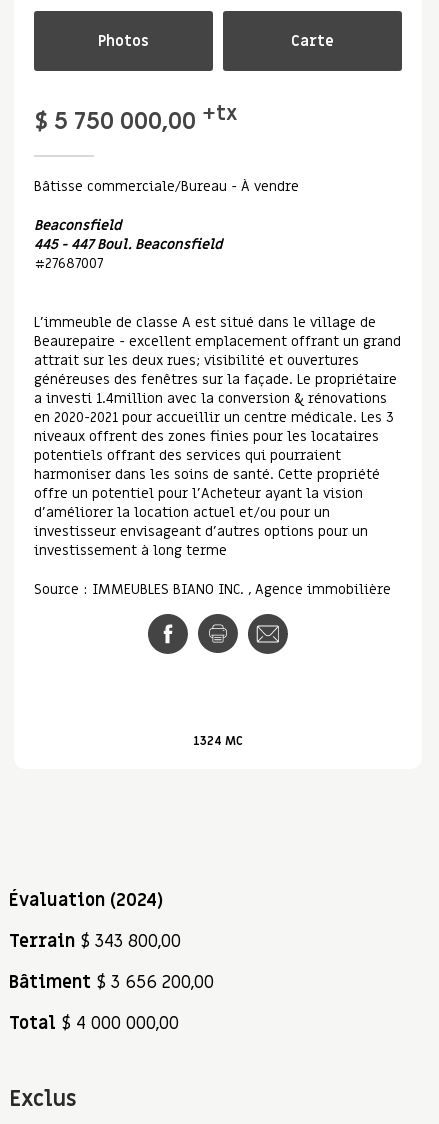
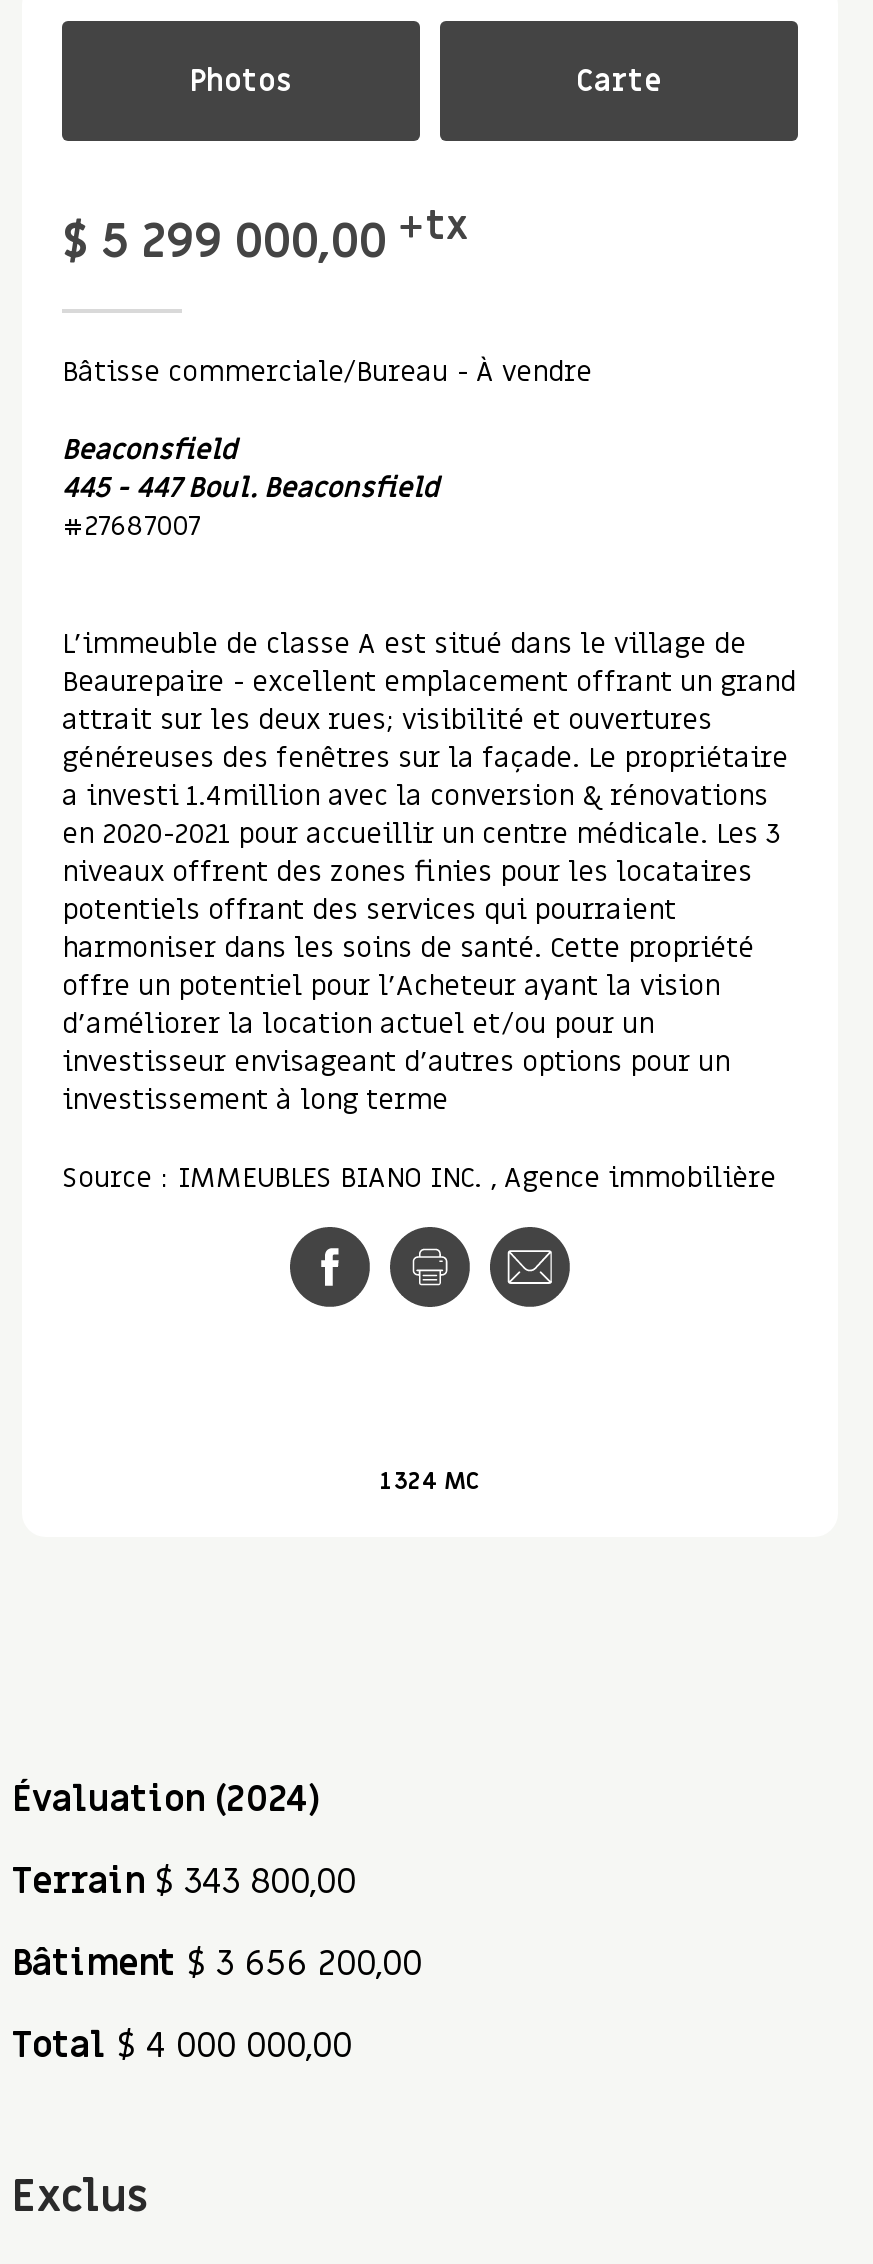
[34,100,237,136] $ 5 750 000,00 +tx -> [62,201,468,273] $ 5 299 000,00 +tx

